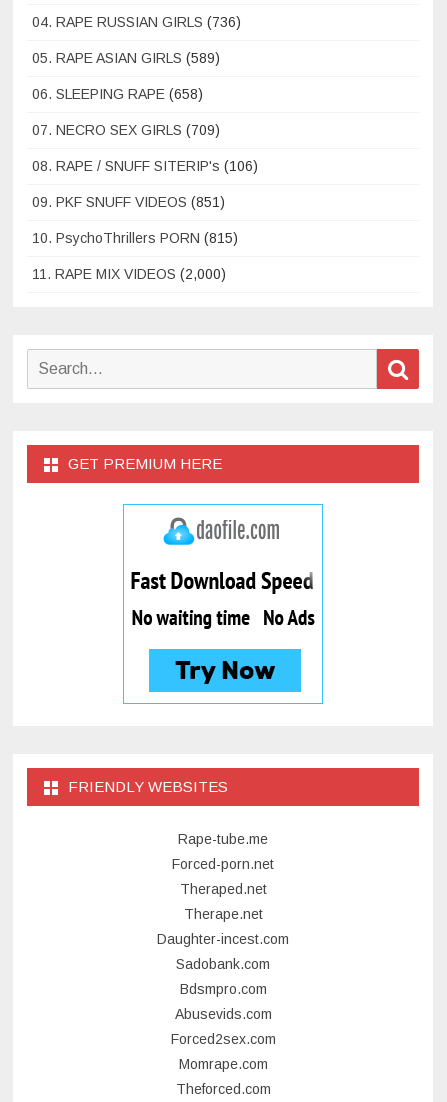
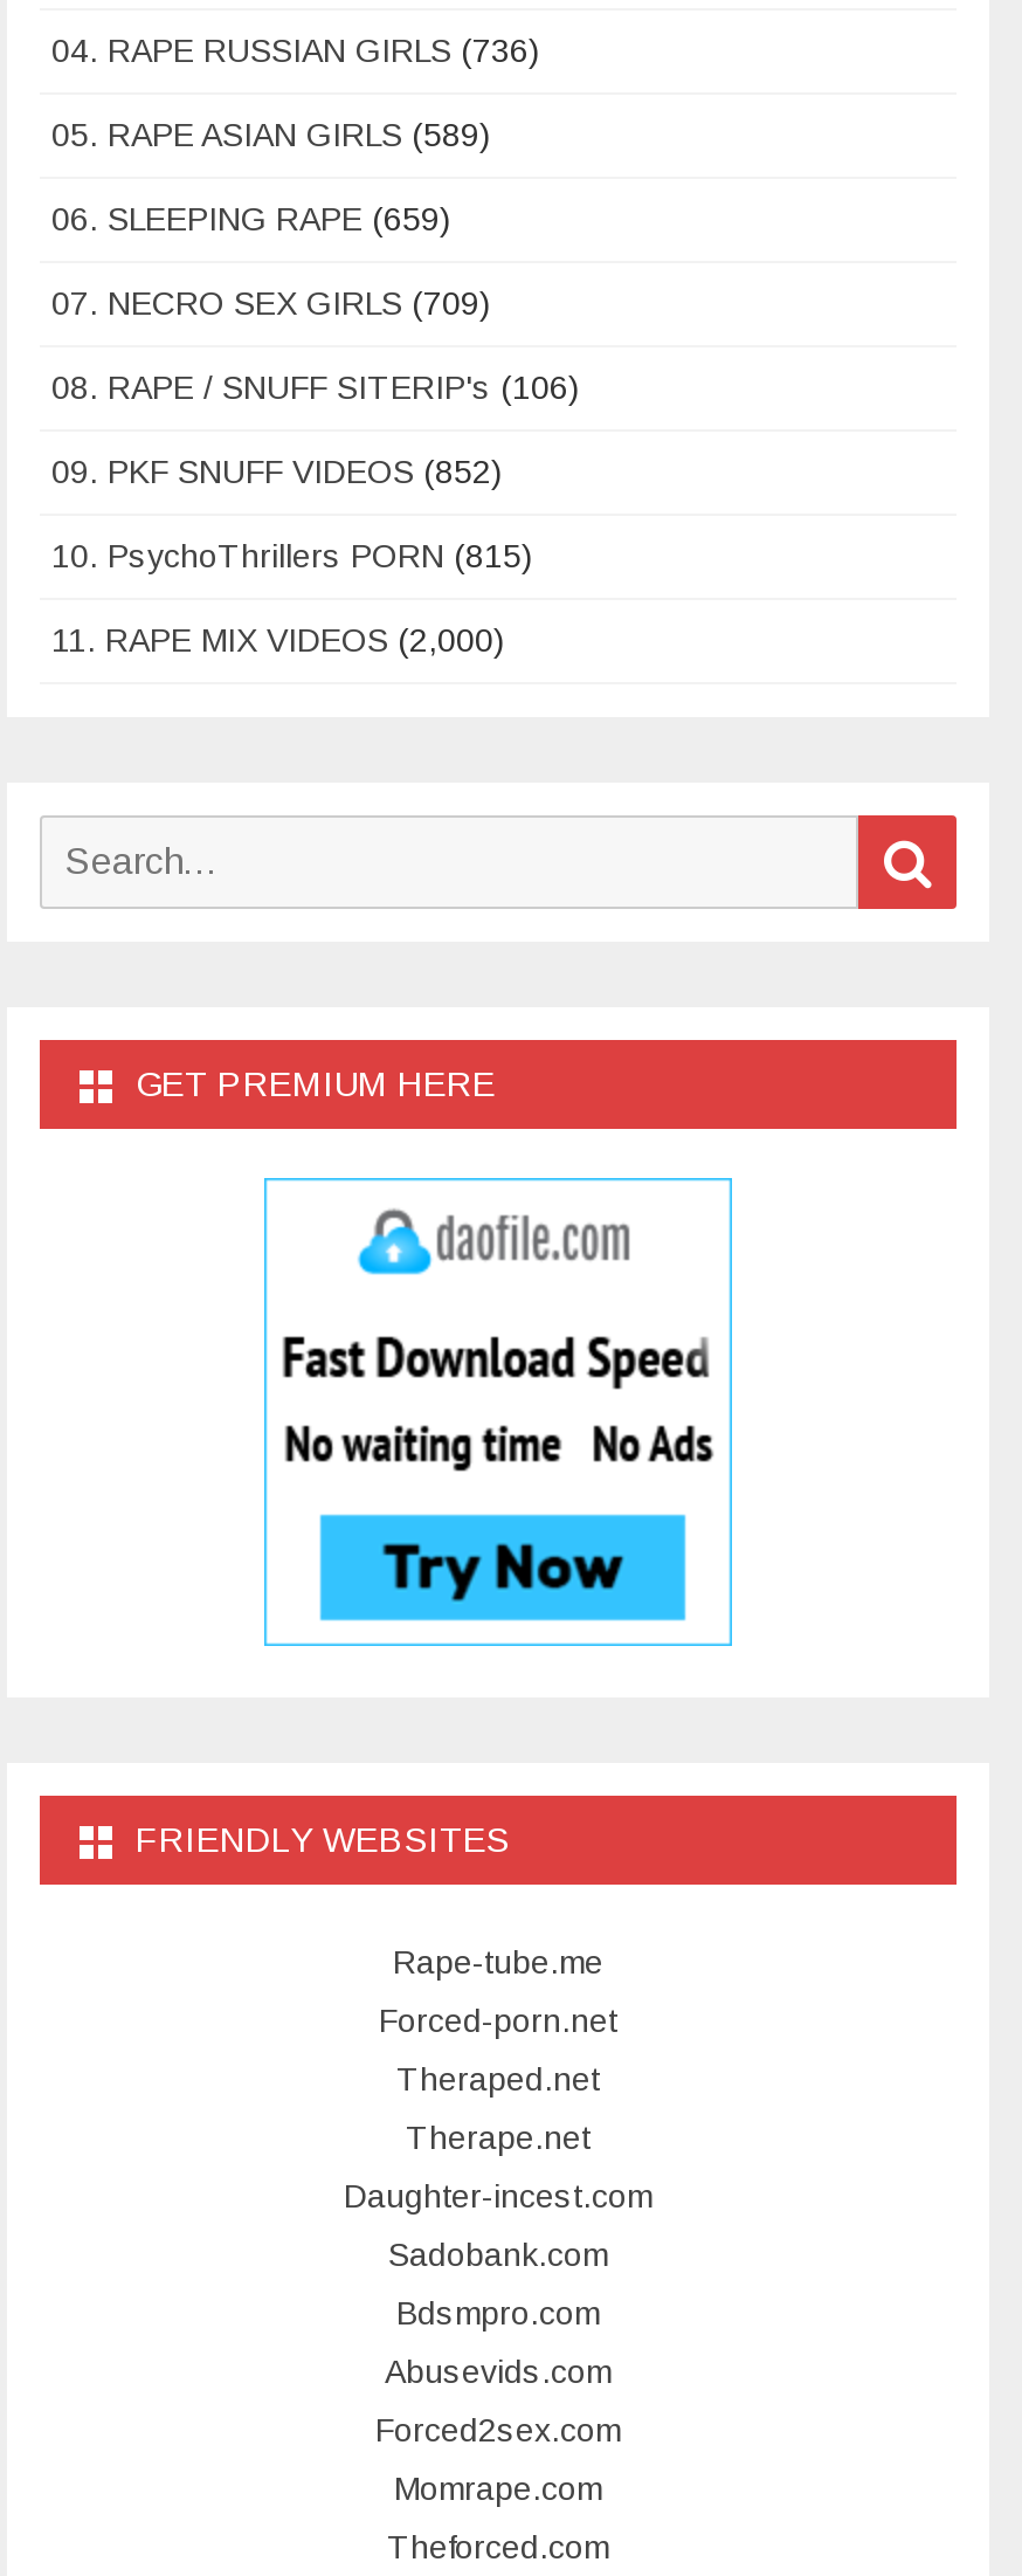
[32,86,203,102] 06. SLEEPING RAPE (658) -> [51,201,451,238] 06. SLEEPING RAPE (659)
[32,194,225,210] 09. PKF SNUFF VIDEOS (851) -> [51,453,503,491] 09. PKF SNUFF VIDEOS (852)

